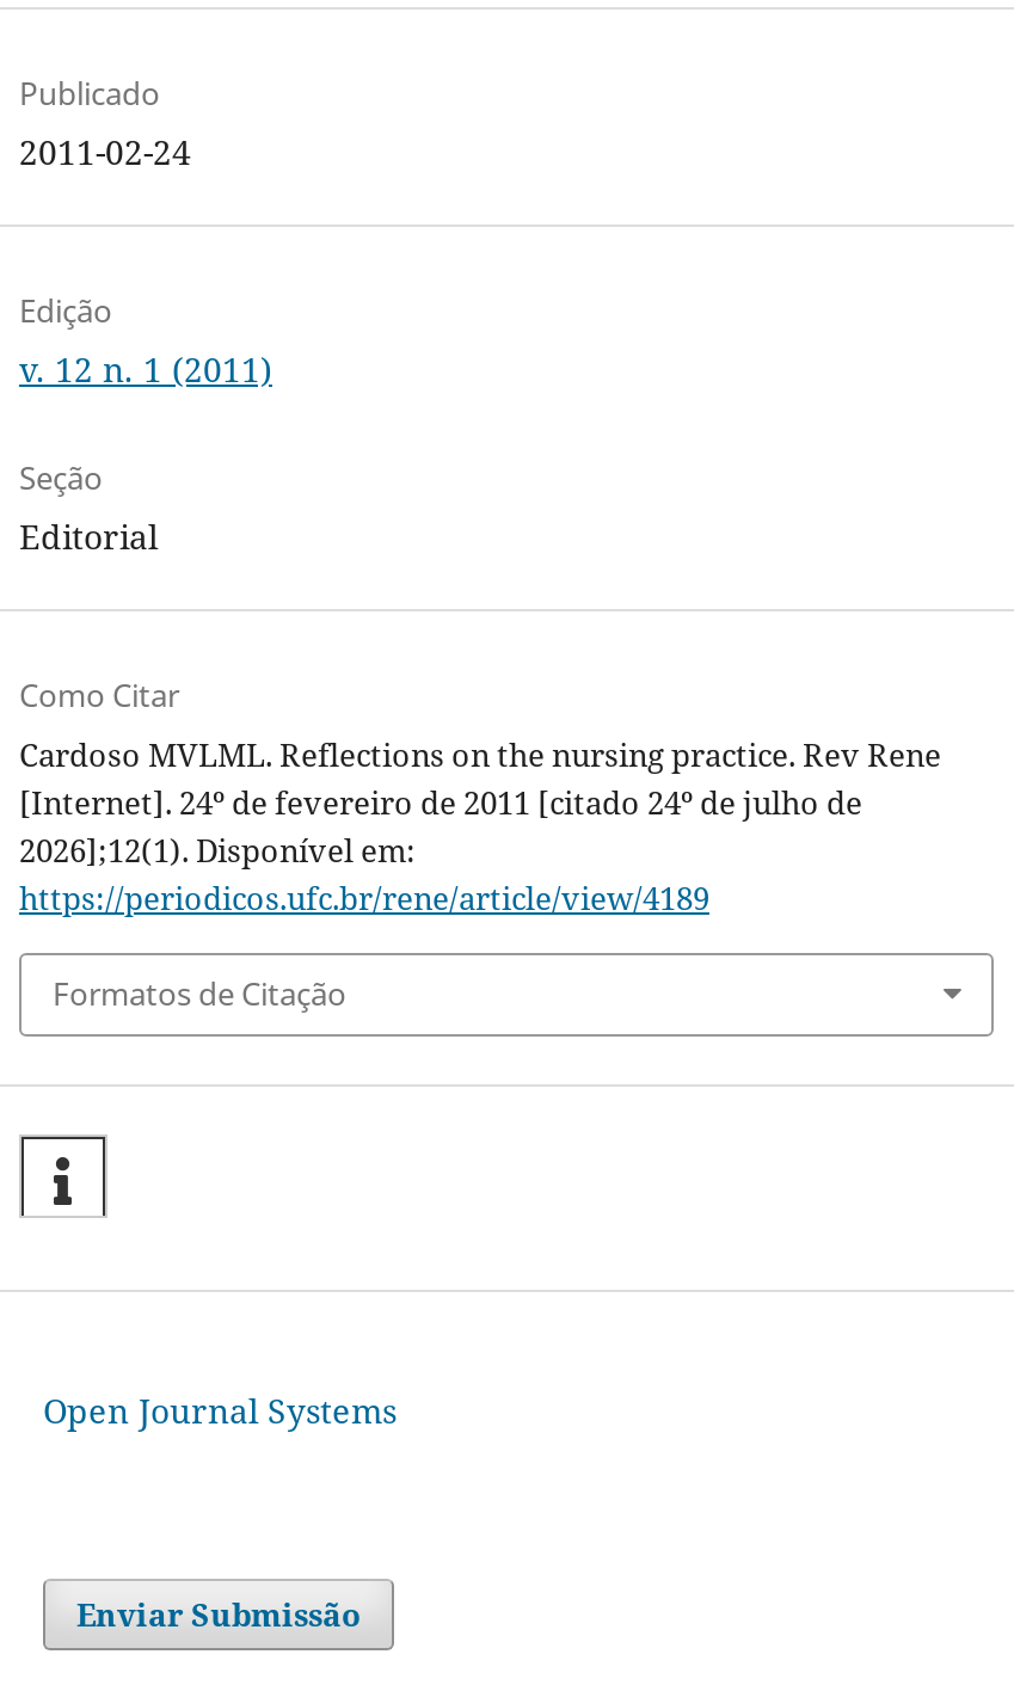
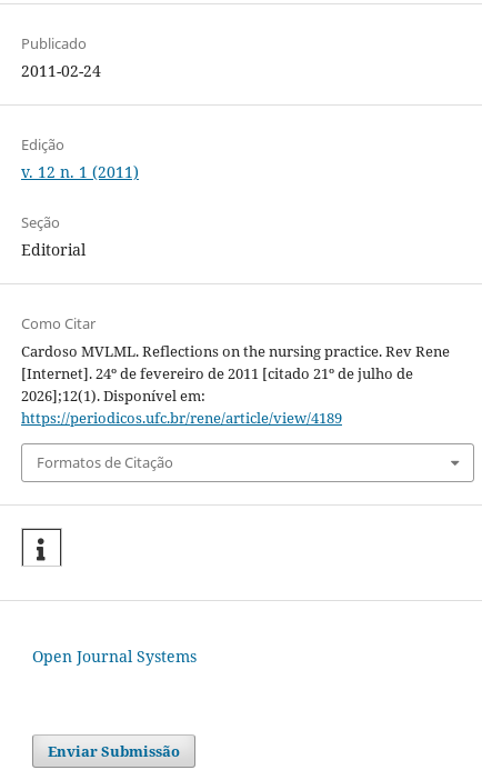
[19,781,862,824] [Internet]. 24º de fevereiro de 2011 [citado 24º de julho de -> [21,364,413,384] [Internet]. 24º de fevereiro de 2011 [citado 21º de julho de

